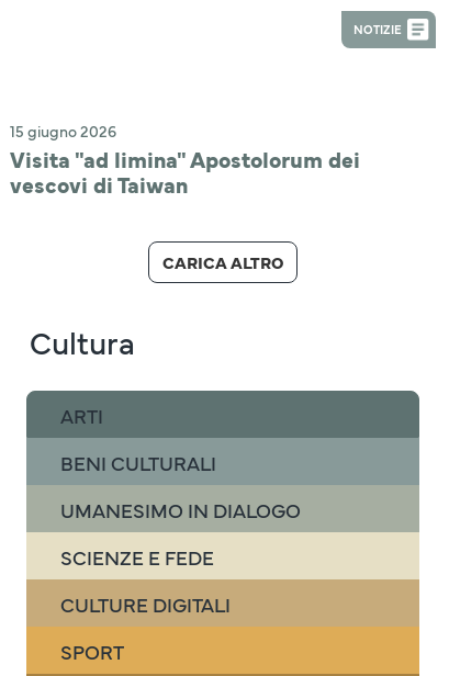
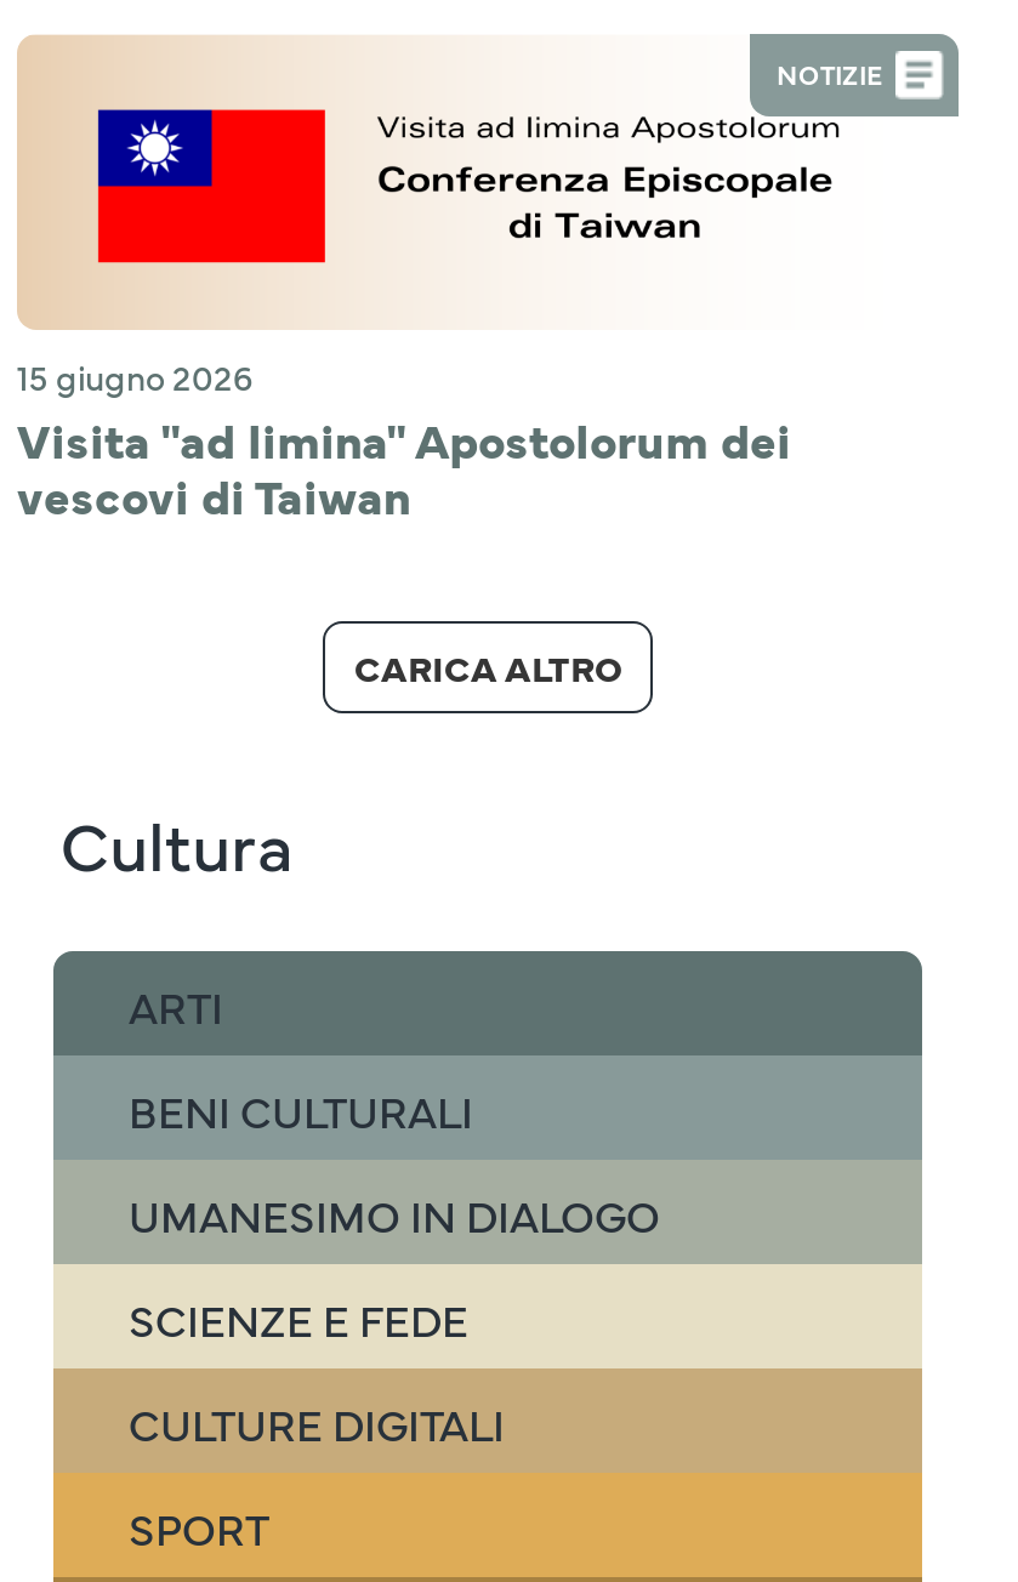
none -> [17,34,842,330] [image]

